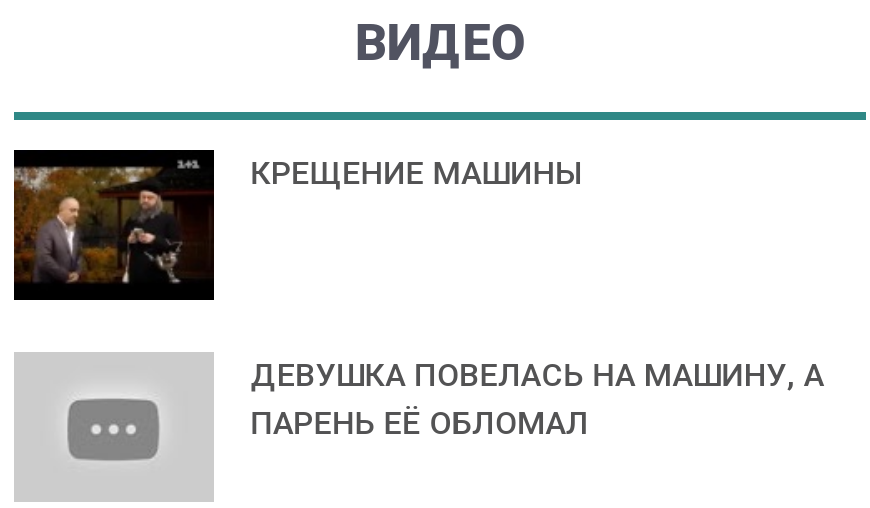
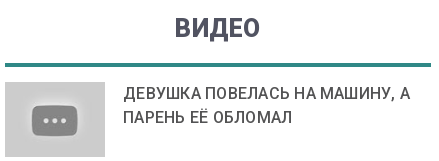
[12,148,582,302] [image] | КРЕЩЕНИЕ МАШИНЫ -> none

